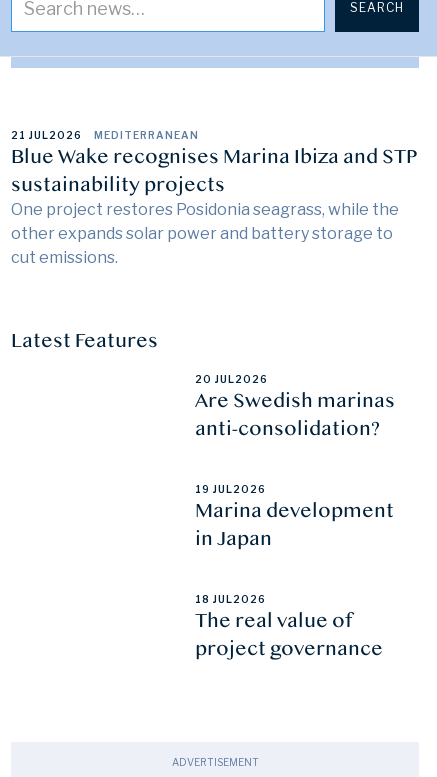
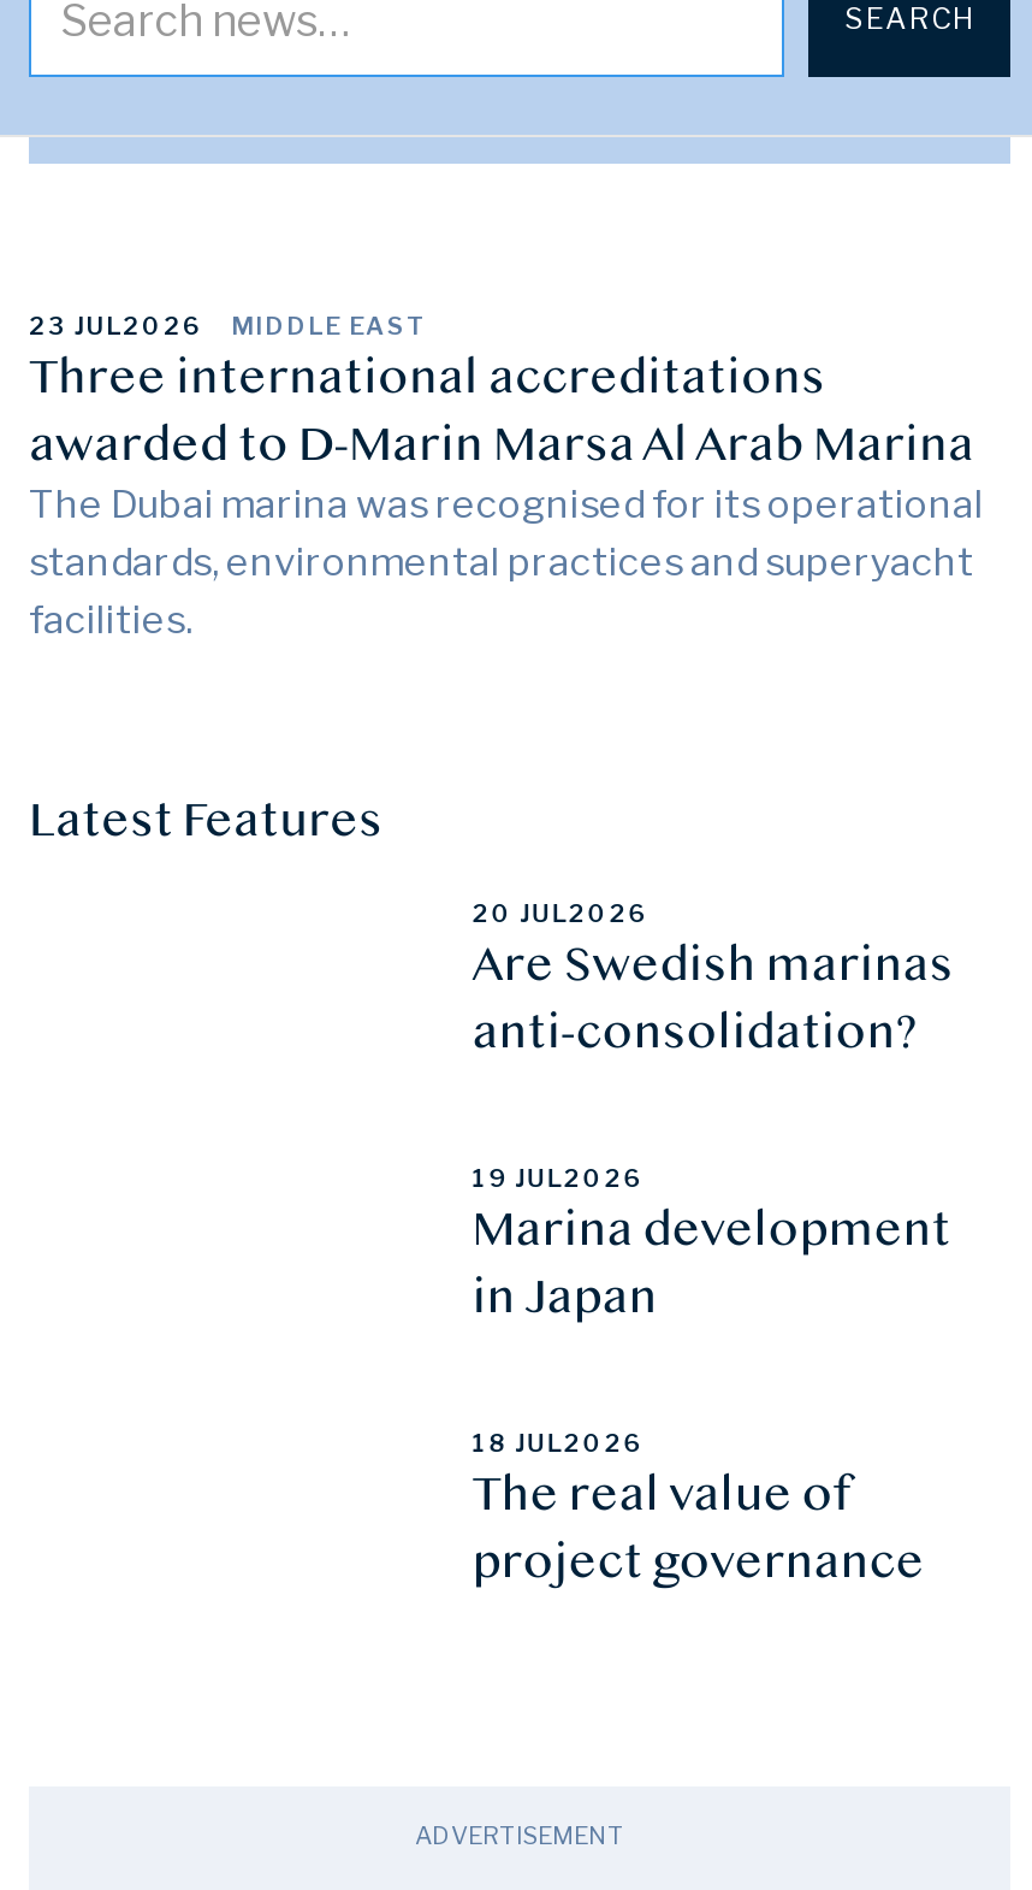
[11,129,418,267] 21 JUL2026 | MEDITERRANEAN | Blue Wake recognises Marina Ibiza and STP | sustainability projects | One project restores Posidonia seagrass, while the | other expands solar power and battery storage to | cut emissions. -> [29,311,984,643] 23 JUL2026 | MIDDLE EAST | Three international accreditations | awarded to D-Marin Marsa Al Arab Marina | The Dubai marina was recognised for its operational | standards, environmental practices and superyacht | facilities.

